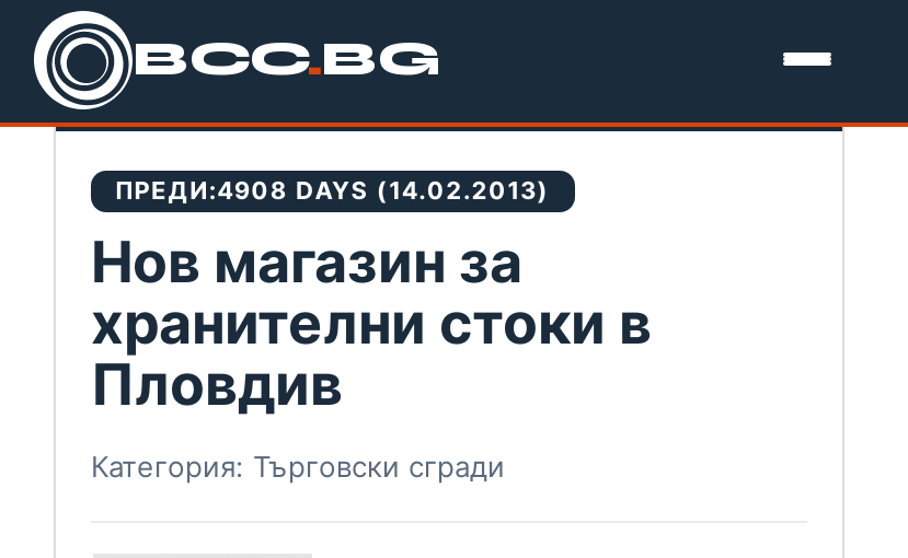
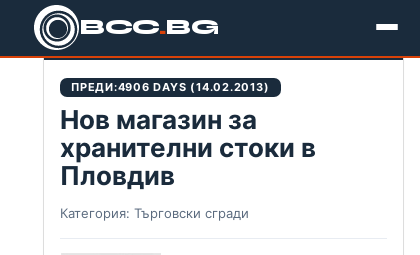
[115,175,550,206] ПРЕДИ:4908 DAYS (14.02.2013) -> [71,80,270,94] ПРЕДИ:4906 DAYS (14.02.2013)

